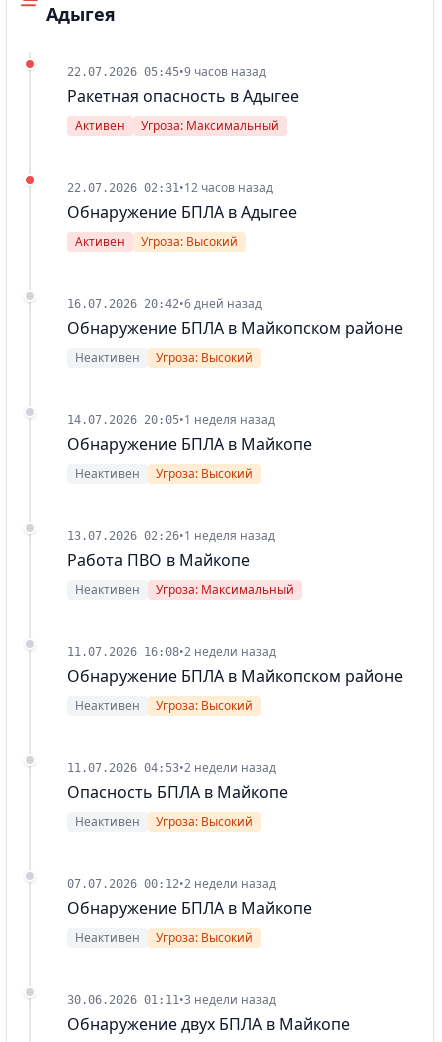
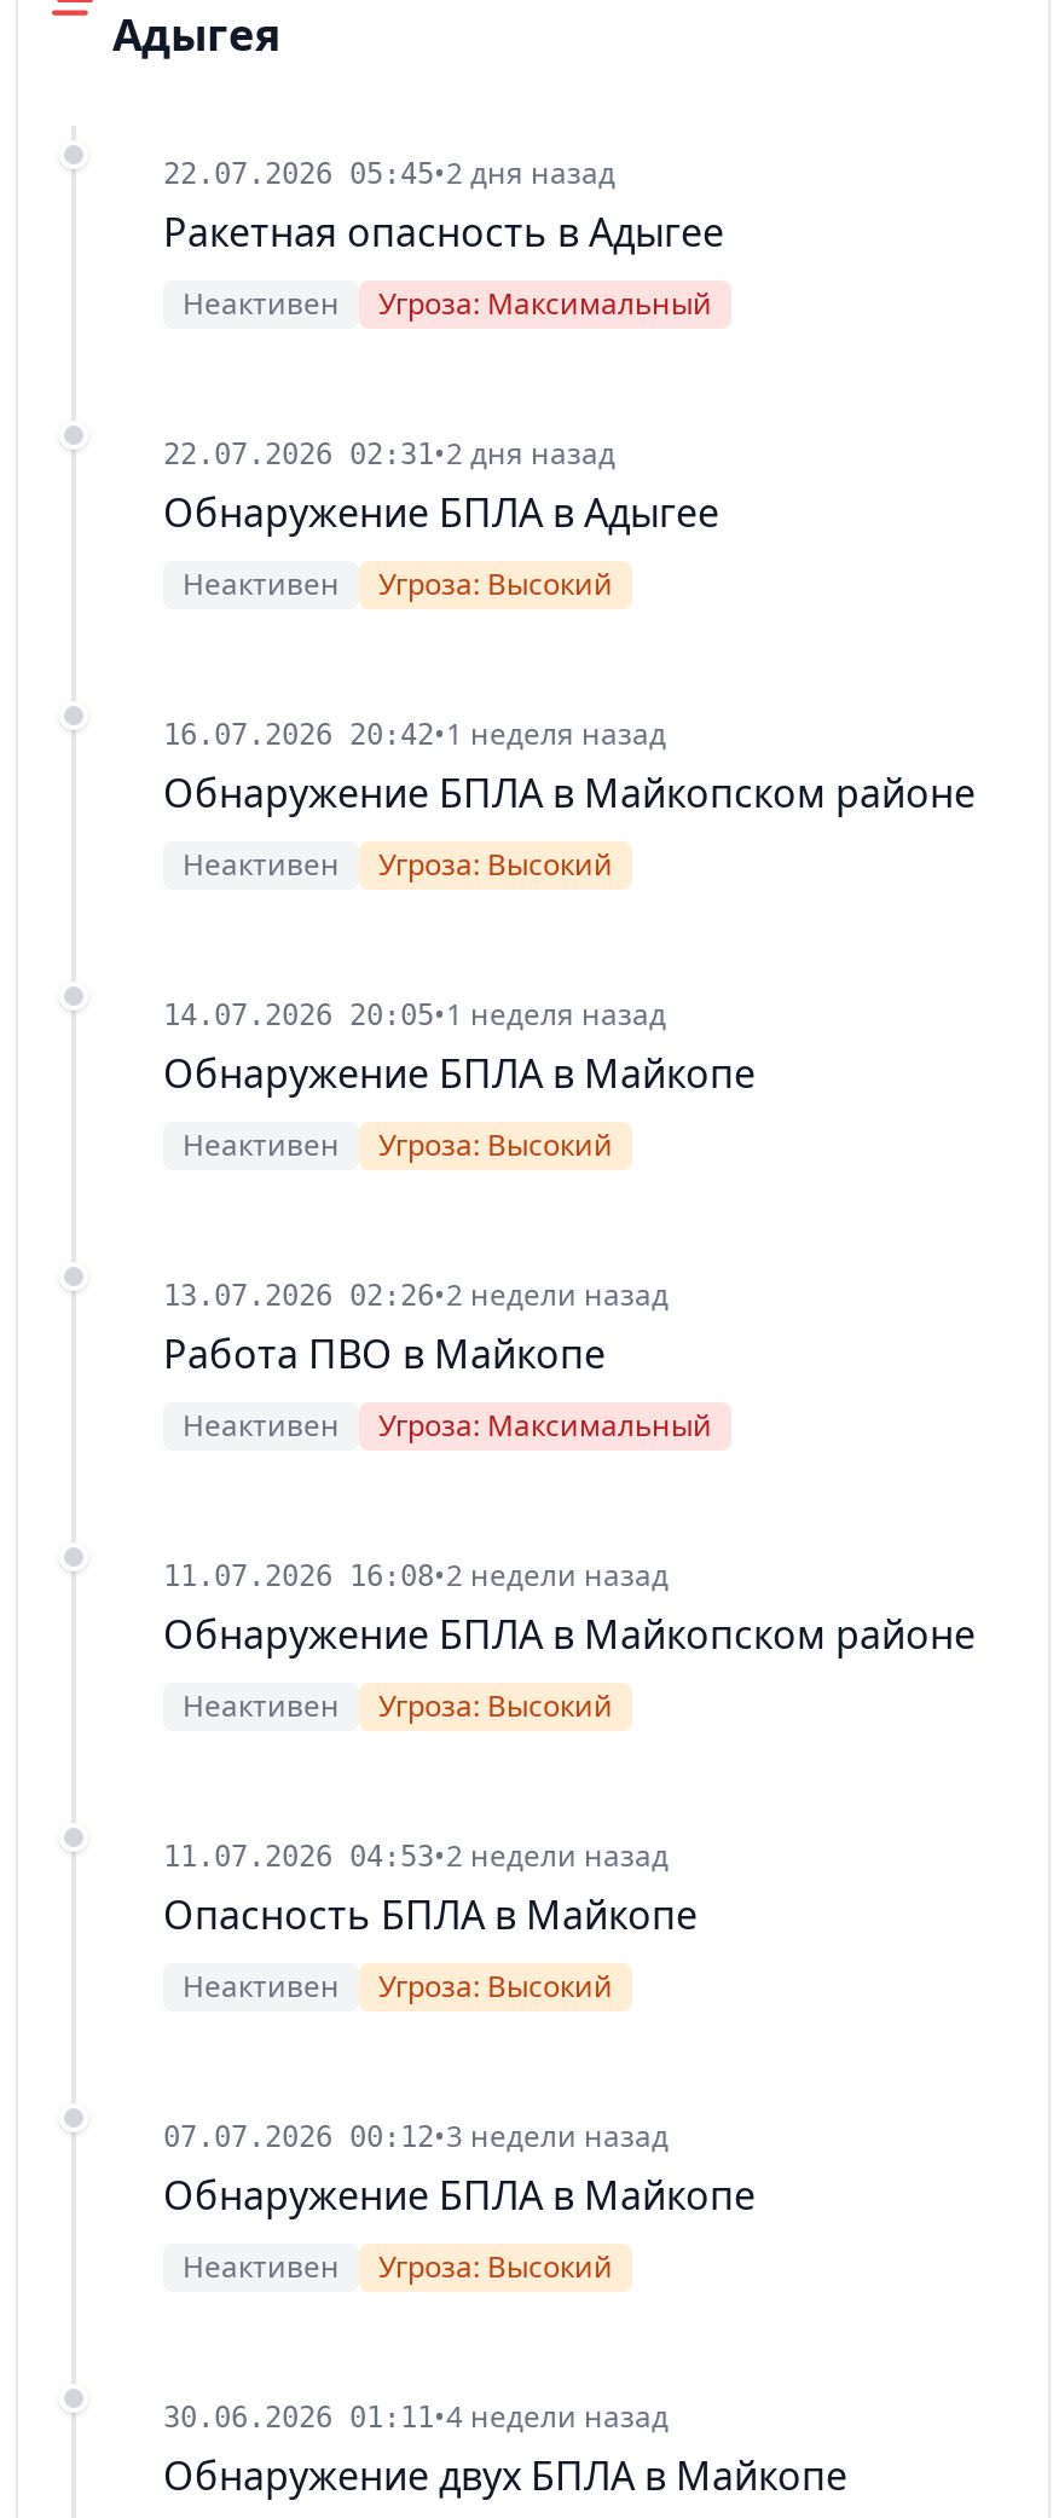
[67,63,266,80] 22.07.2026 05:45•9 часов назад -> [163,154,615,195] 22.07.2026 05:45•2 дня назад
[75,117,125,134] Активен -> [183,284,340,325] Неактивен
[67,179,273,196] 22.07.2026 02:31•12 часов назад -> [163,434,615,475] 22.07.2026 02:31•2 дня назад
[75,233,125,250] Активен -> [183,565,340,606] Неактивен
[67,295,262,312] 16.07.2026 20:42•6 дней назад -> [163,714,666,756] 16.07.2026 20:42•1 неделя назад
[67,527,275,544] 13.07.2026 02:26•1 неделя назад -> [163,1275,669,1316] 13.07.2026 02:26•2 недели назад
[67,875,276,892] 07.07.2026 00:12•2 недели назад -> [163,2117,669,2158] 07.07.2026 00:12•3 недели назад
[67,991,276,1008] 30.06.2026 01:11•3 недели назад -> [163,2397,669,2438] 30.06.2026 01:11•4 недели назад

